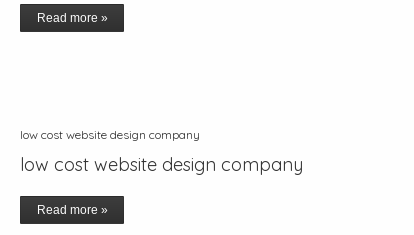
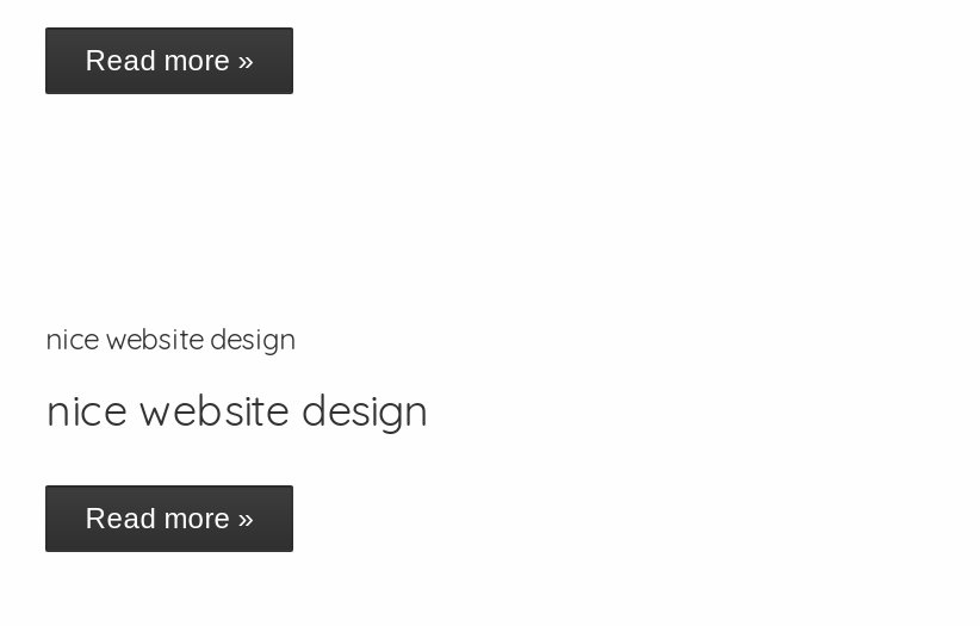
[20,127,200,142] low cost website design company -> [46,321,296,357] nice website design
[20,153,303,176] low cost website design company -> [46,383,430,438] nice website design

